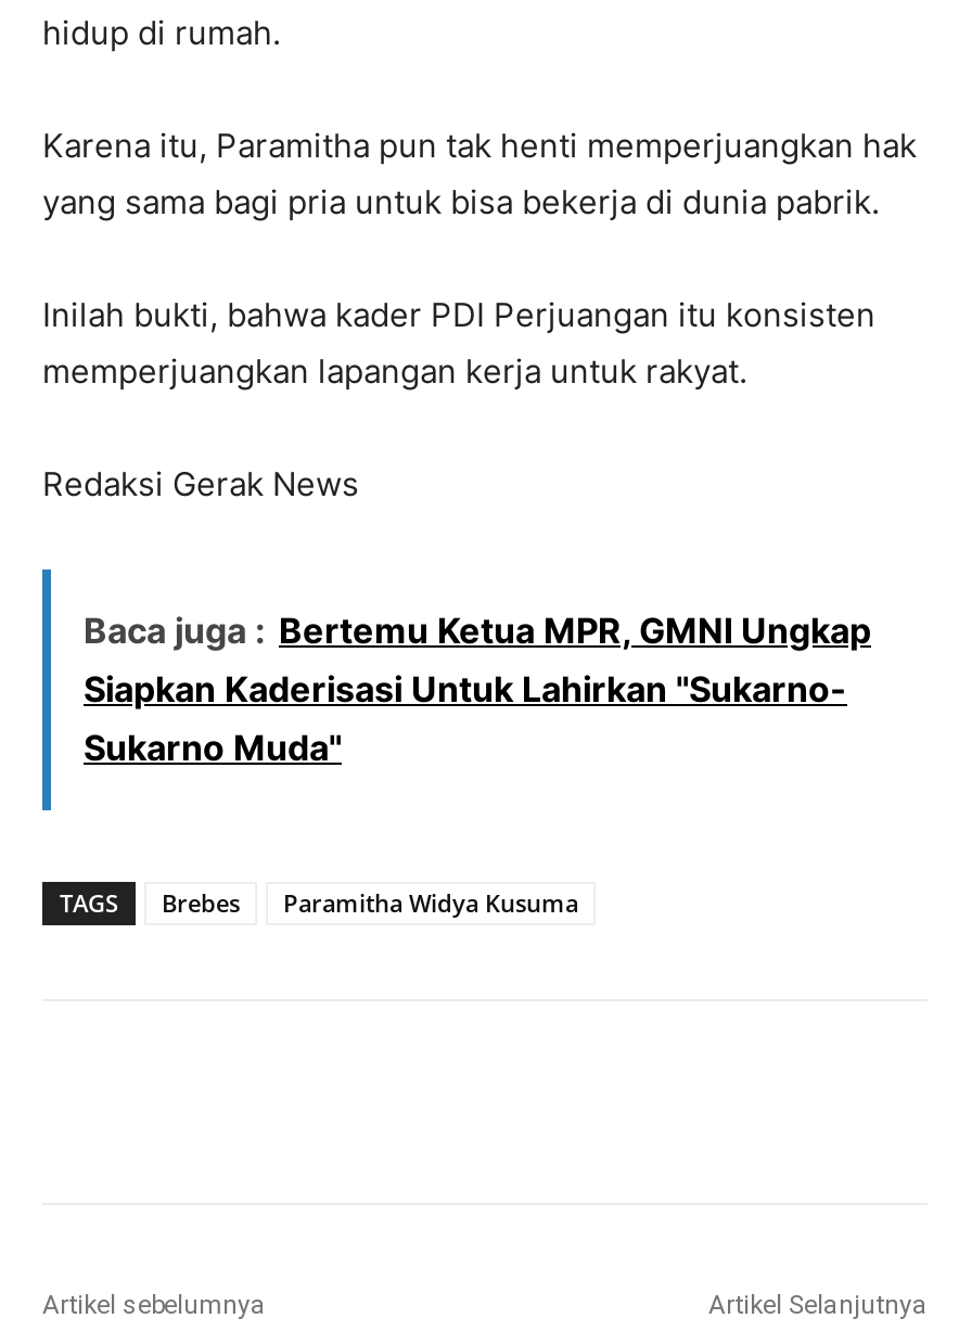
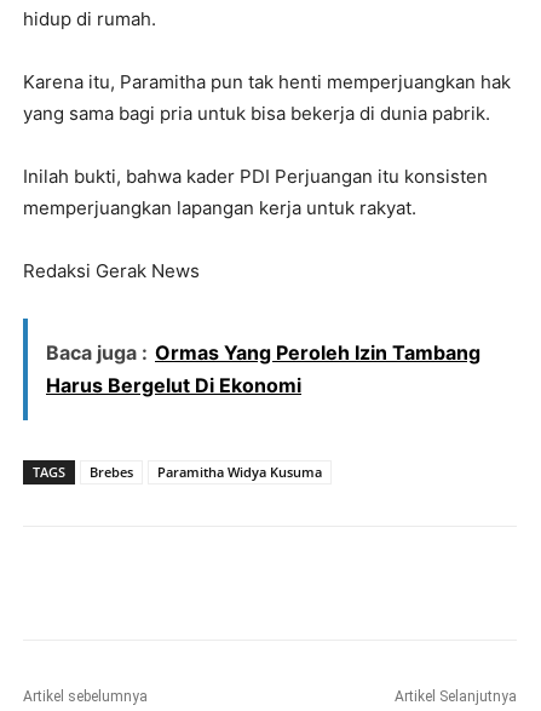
[84,608,871,768] Baca juga : Bertemu Ketua MPR, GMNI Ungkap | Siapkan Kaderisasi Untuk Lahirkan "Sukarno- | Sukarno Muda" -> [46,340,480,397] Baca juga : Ormas Yang Peroleh Izin Tambang | Harus Bergelut Di Ekonomi

